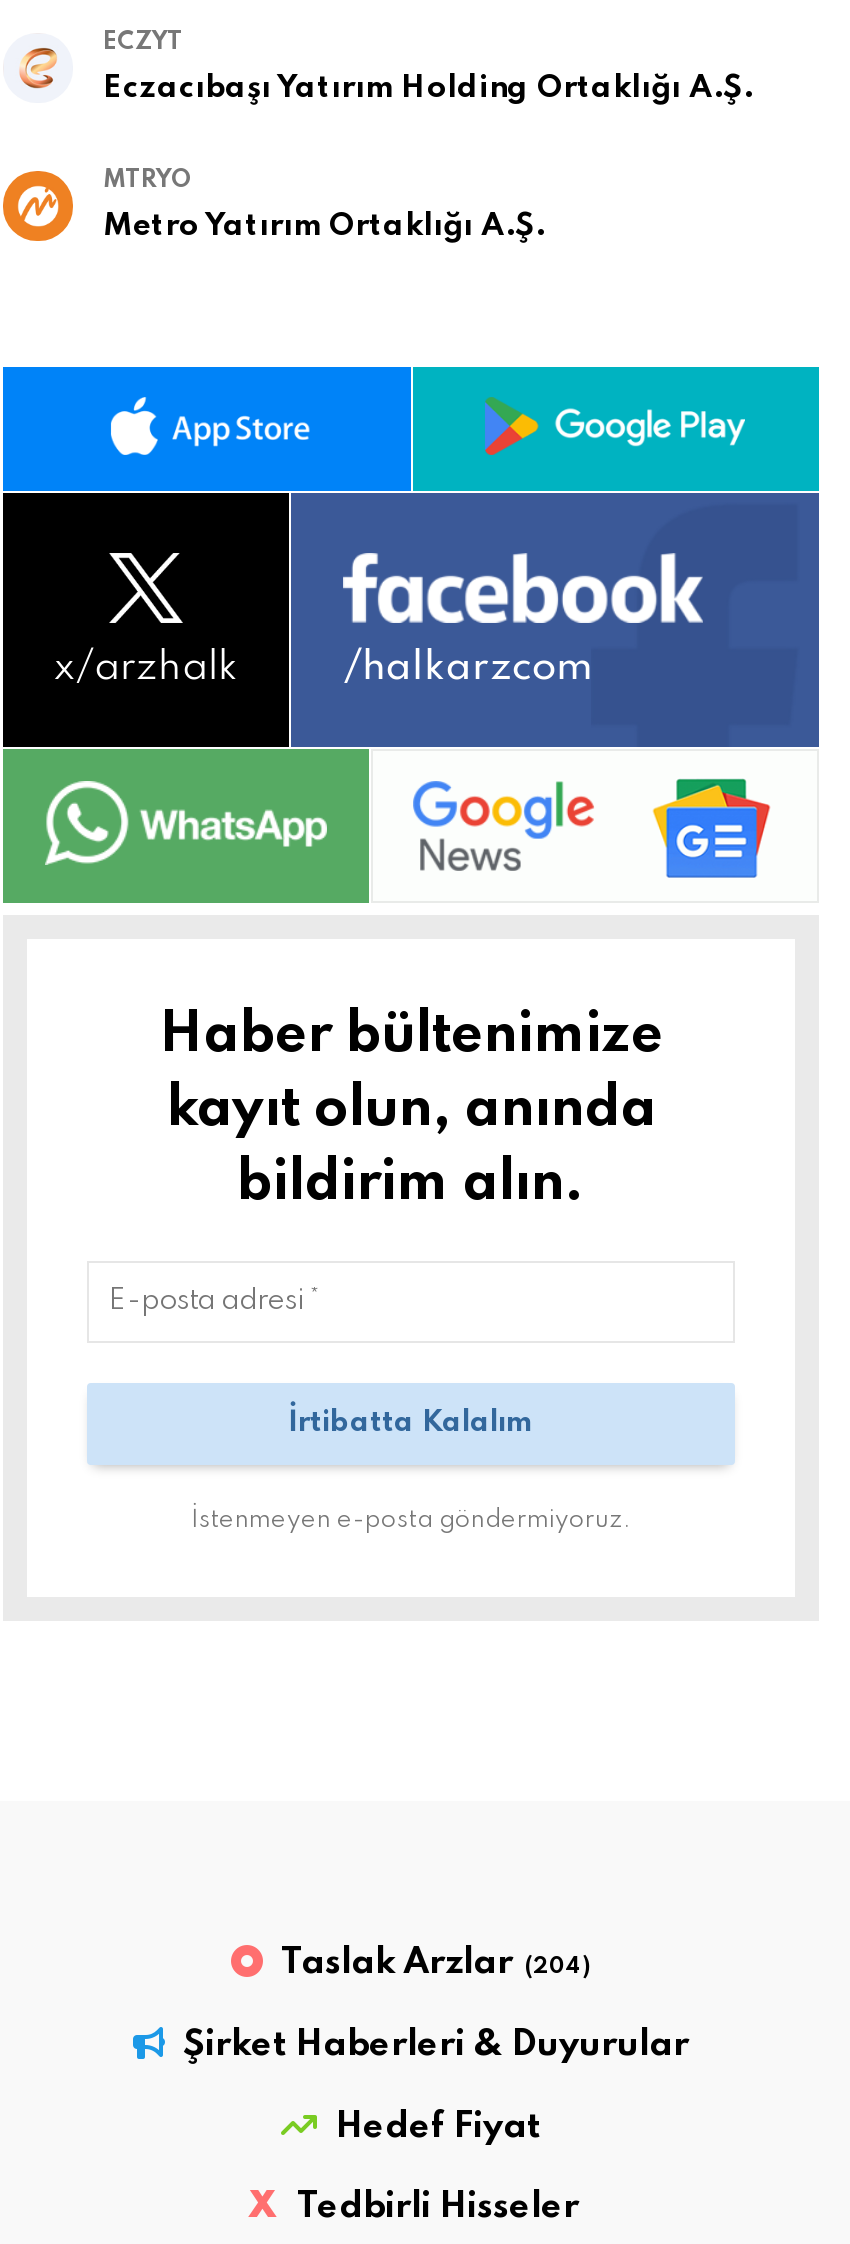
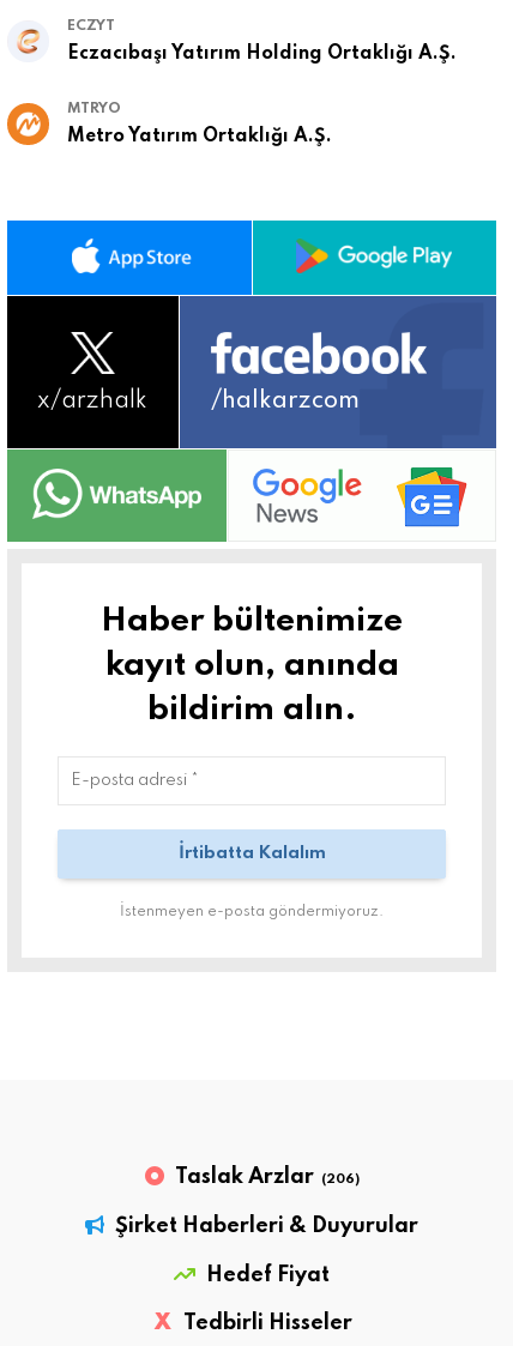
[281,1945,591,1981] Taslak Arzlar (204) -> [174,1166,359,1188] Taslak Arzlar (206)

